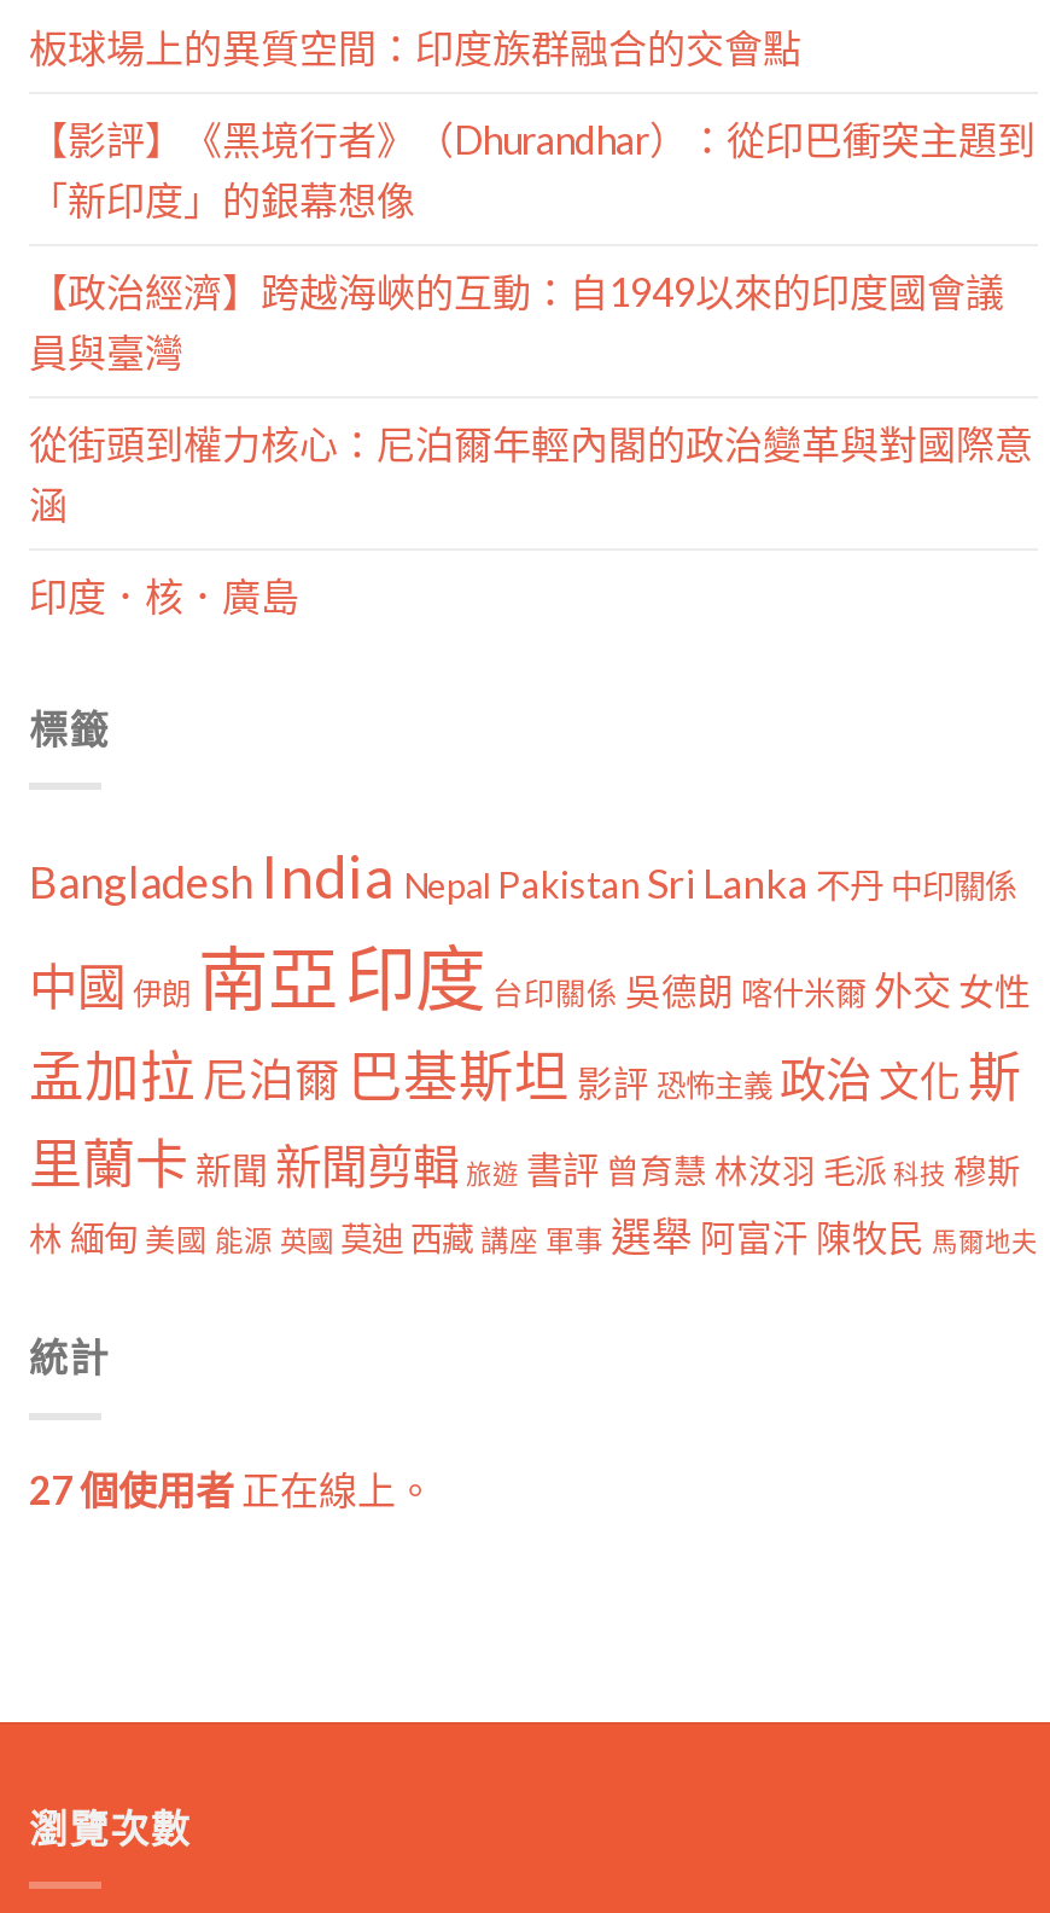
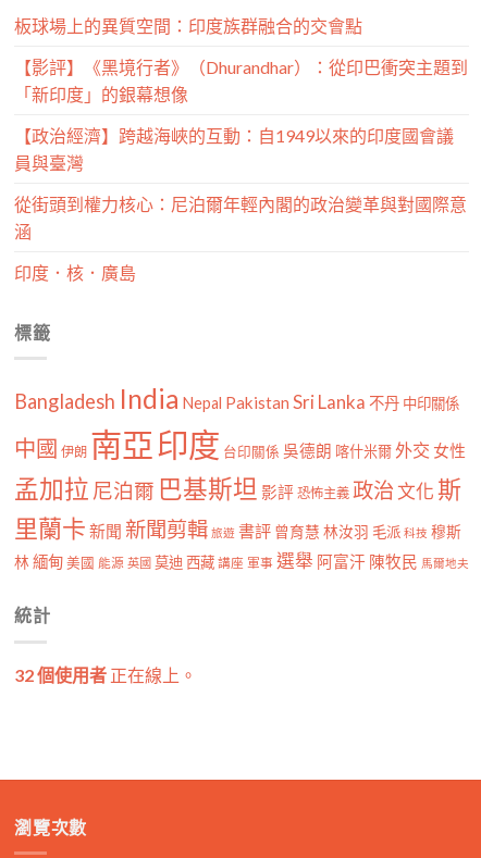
[29,1465,434,1511] 27 個使用者正在線上。 -> [14,664,197,685] 32 個使用者正在線上。

